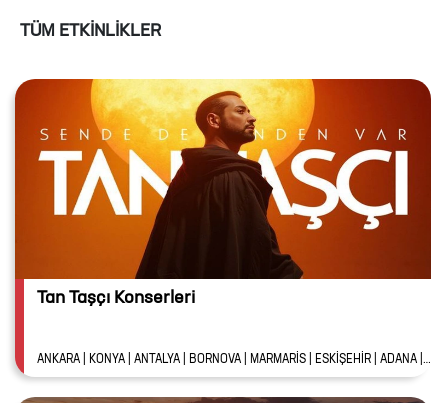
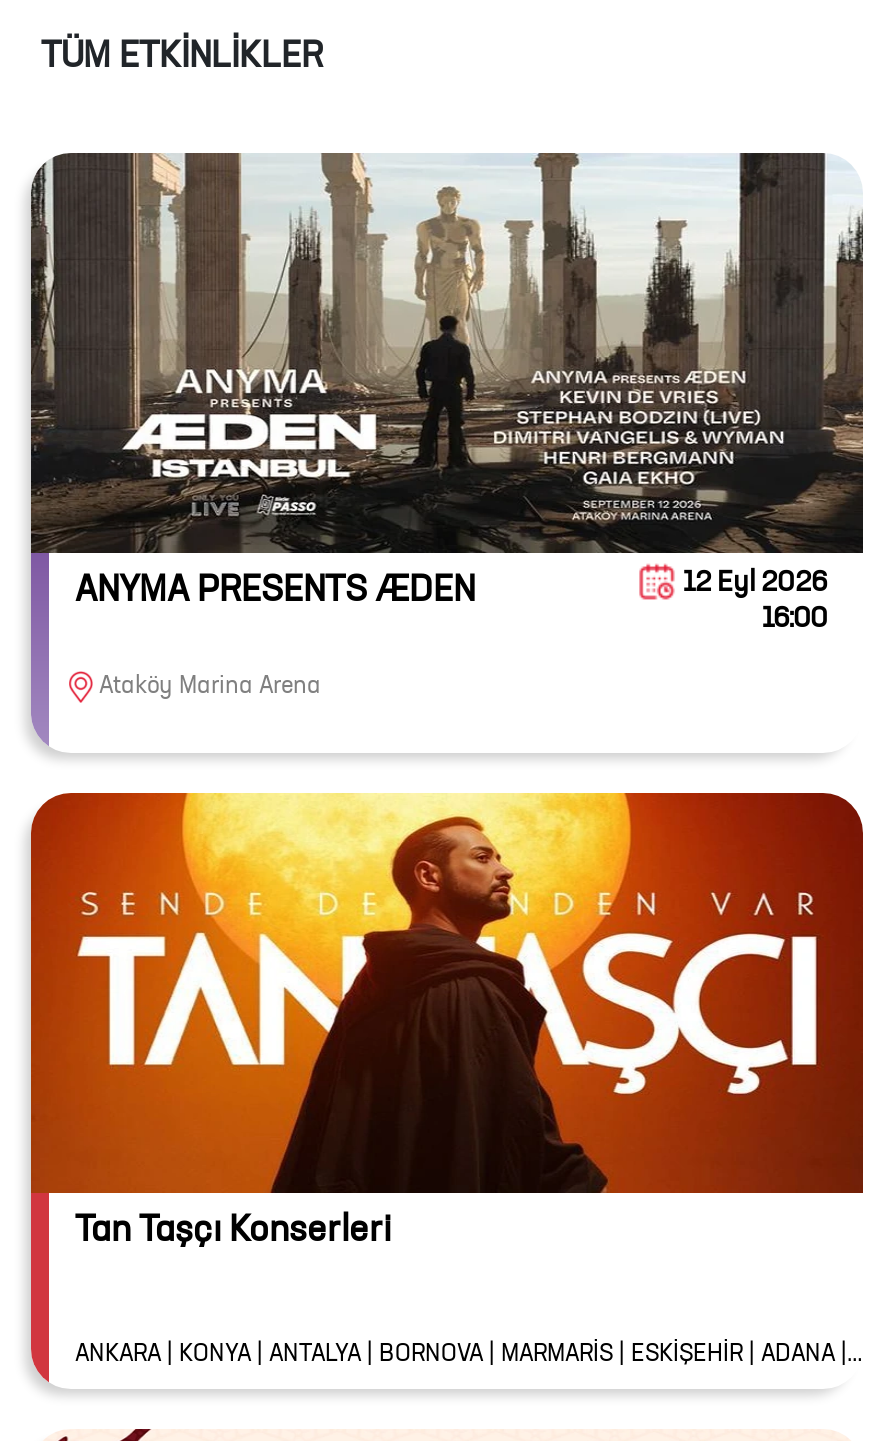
none -> [29,151,863,743] [image] | ANYMA PRESENTS ÆDEN | Ataköy Marina Arena
none -> [677,570,827,633] 12 Eyl 2026 | 16:00

